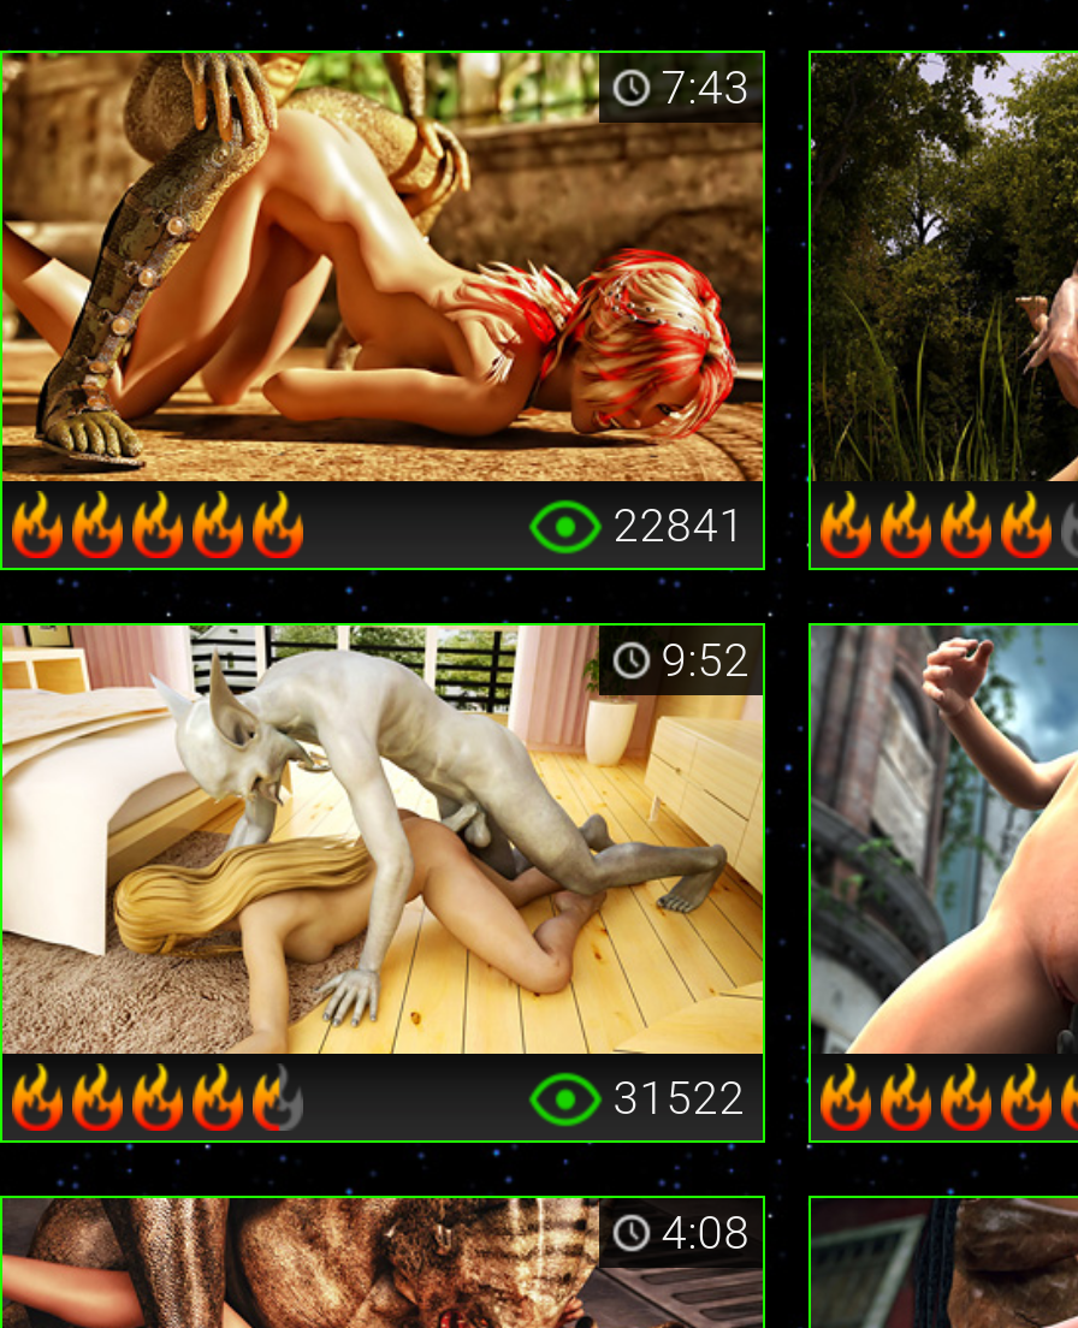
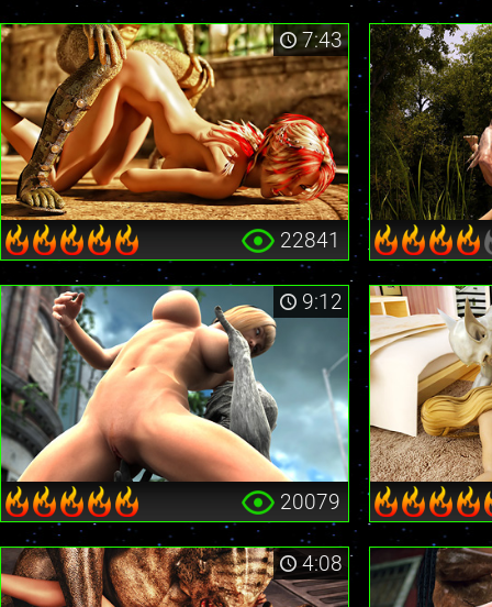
[7,623,765,1131] [image] | 9:52 -> [3,285,349,518] [image] | 9:12
[601,623,1071,1126] [image] | 31522 -> [274,285,489,515] [image] | 20079

